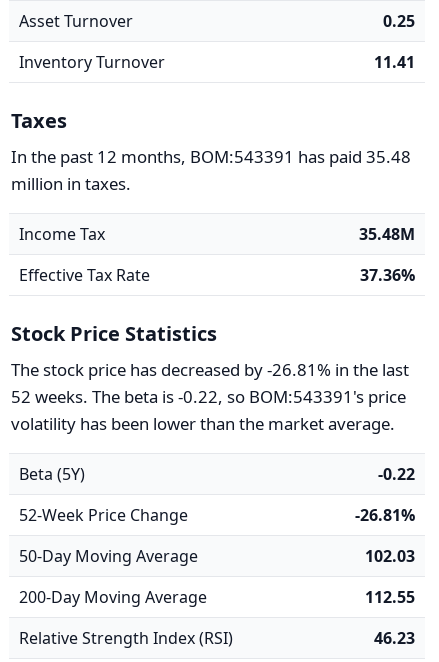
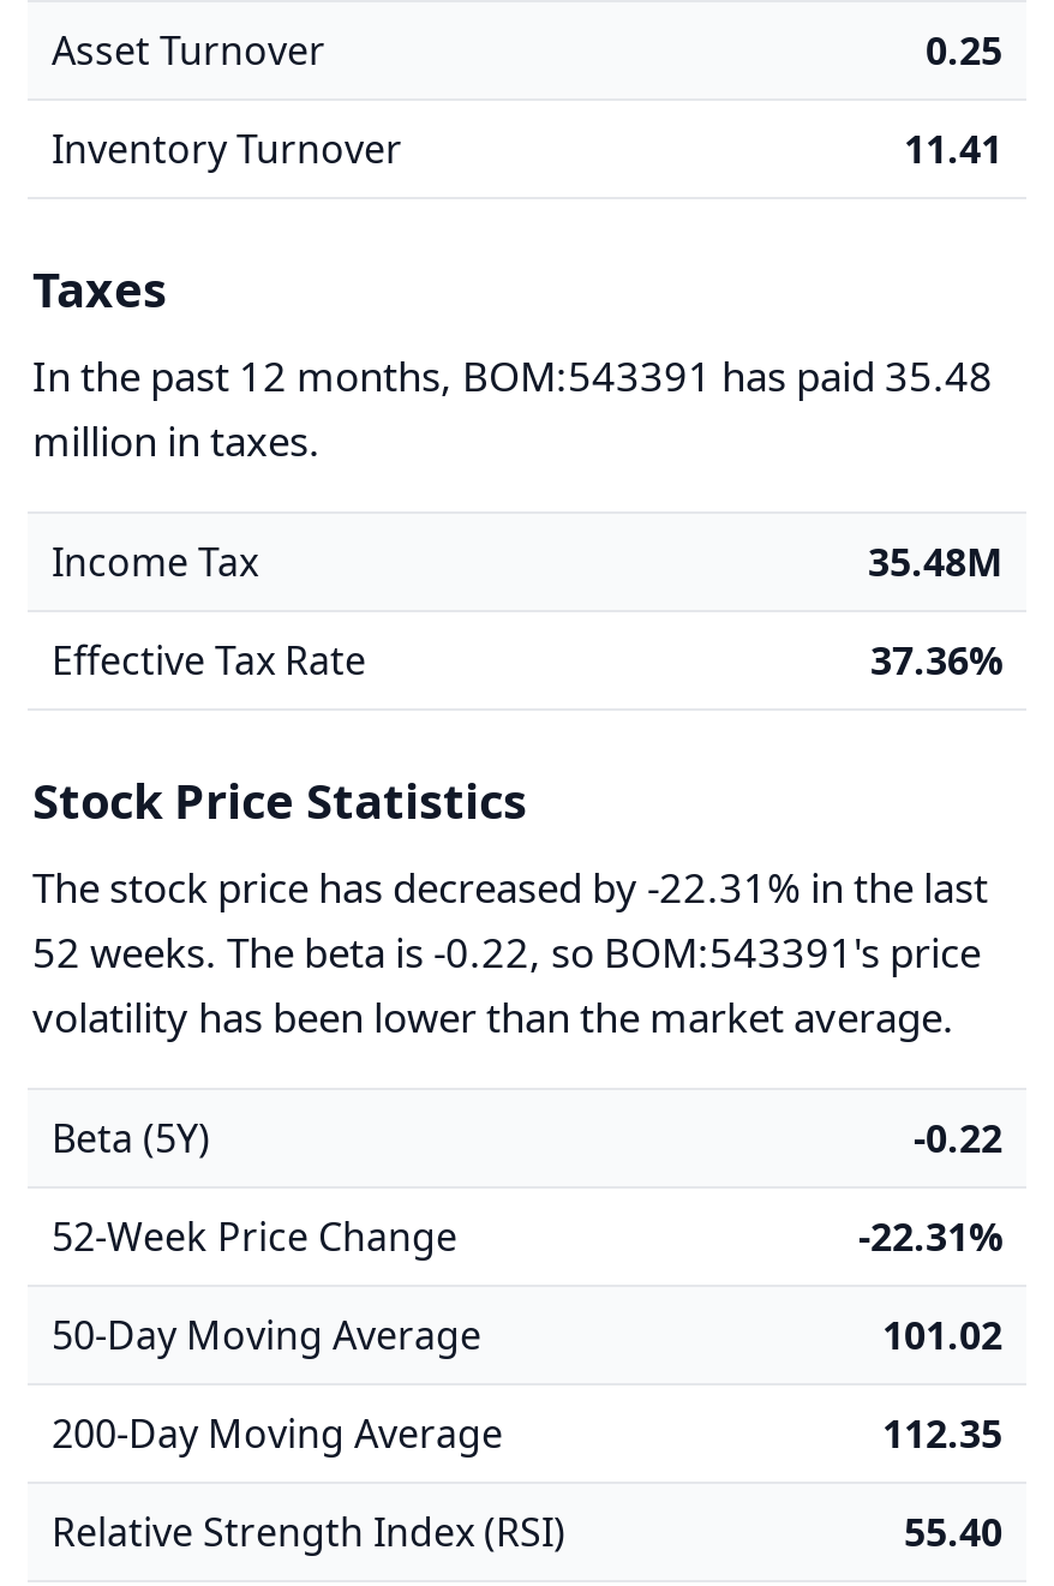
[11,358,409,381] The stock price has decreased by -26.81% in the last -> [32,860,988,915] The stock price has decreased by -22.31% in the last
[355,504,415,526] -26.81% -> [858,1210,1002,1263] -22.31%
[365,545,415,567] 102.03 -> [882,1309,1002,1361] 101.02
[365,586,415,608] 112.55 -> [882,1407,1002,1460] 112.35
[374,627,415,649] 46.23 -> [904,1506,1002,1558] 55.40

